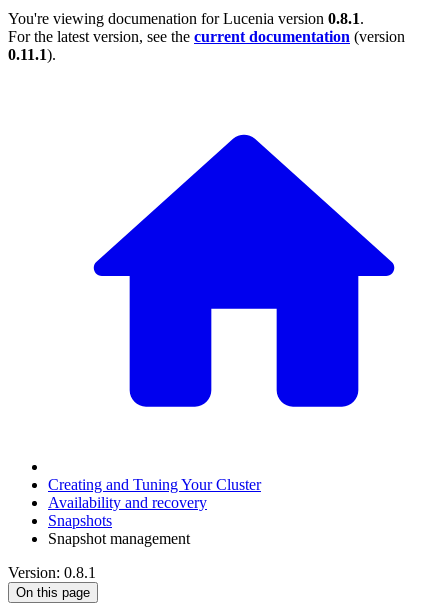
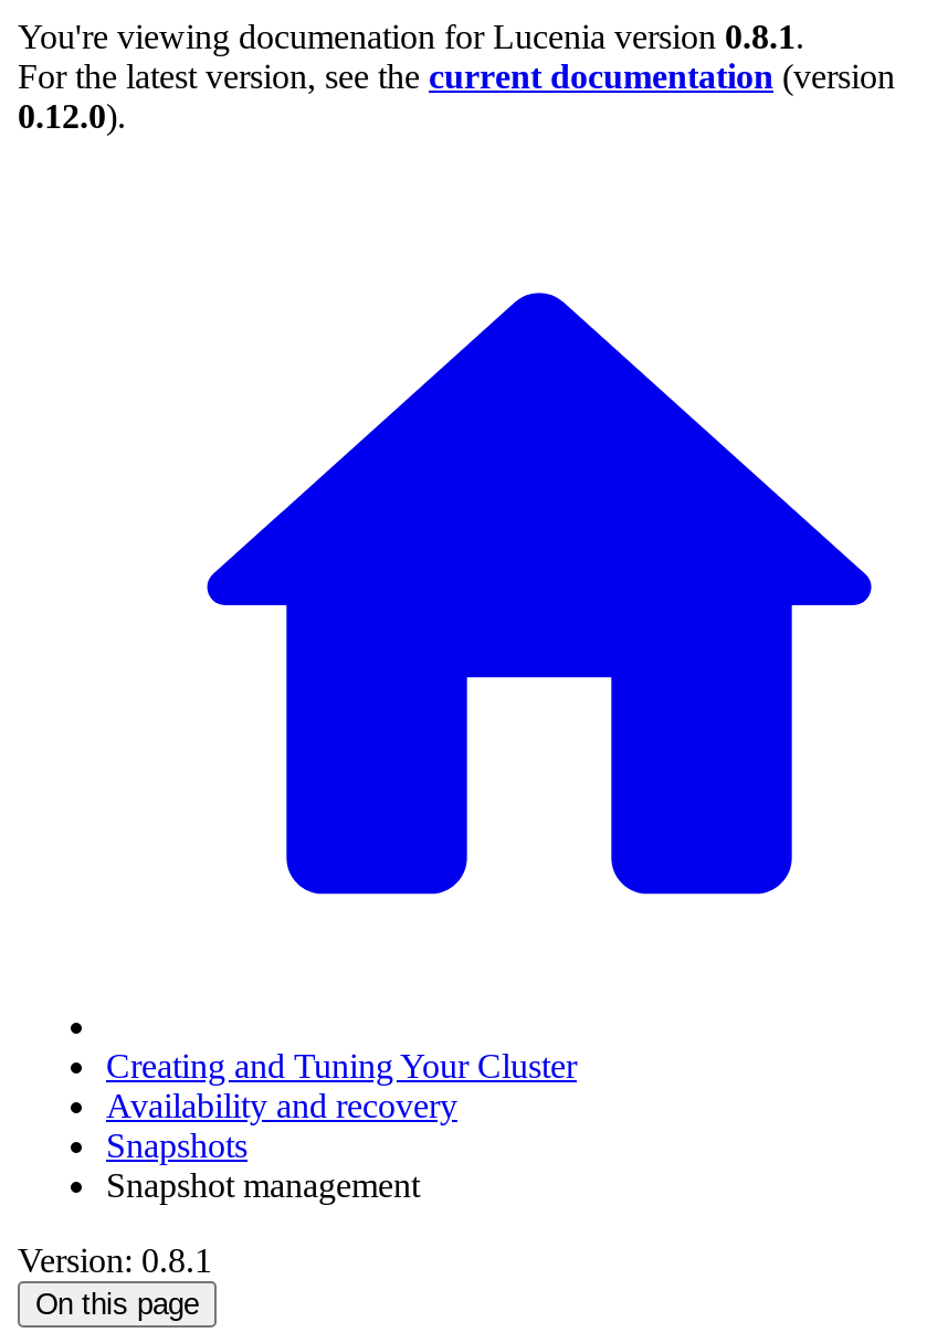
[8,46,56,63] 0.11.1). -> [18,96,126,134] 0.12.0).

